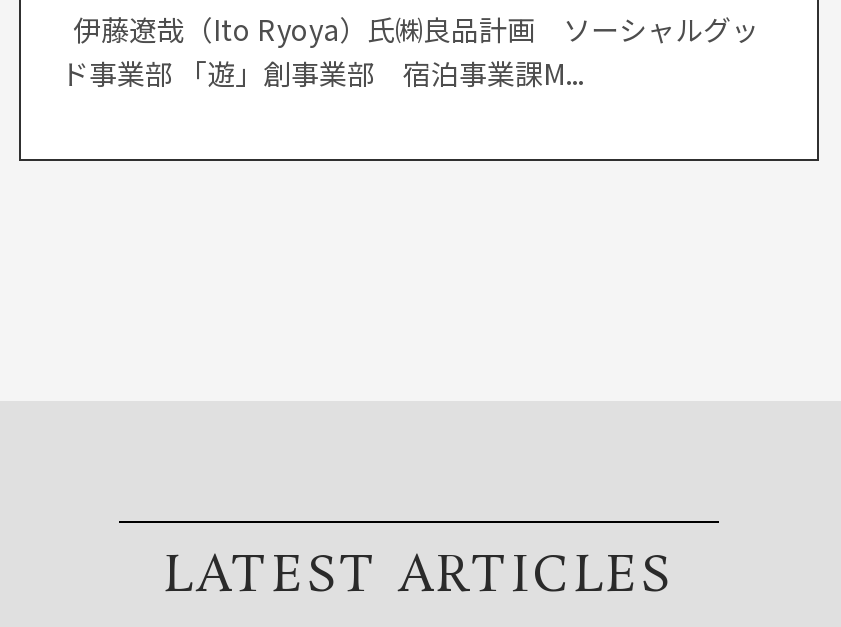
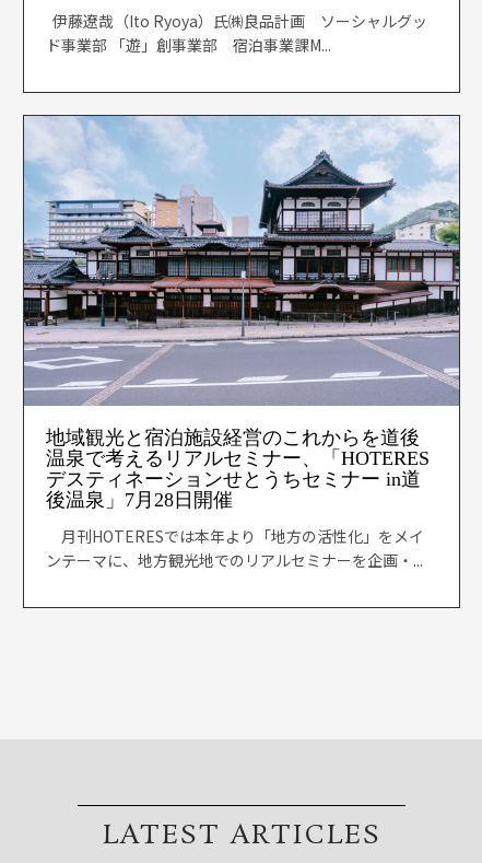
none -> [23,114,460,571] [image] | 地域観光と宿泊施設経営のこれからを道後 | 温泉で考えるリアルセミナー、「HOTERES | デスティネーションせとうちセミナー in道 | 後温泉」7月28日開催 | 月刊HOTERESでは本年より「地方の活性化」をメイ | ンテーマに、地方観光地でのリアルセミナーを企画・...

